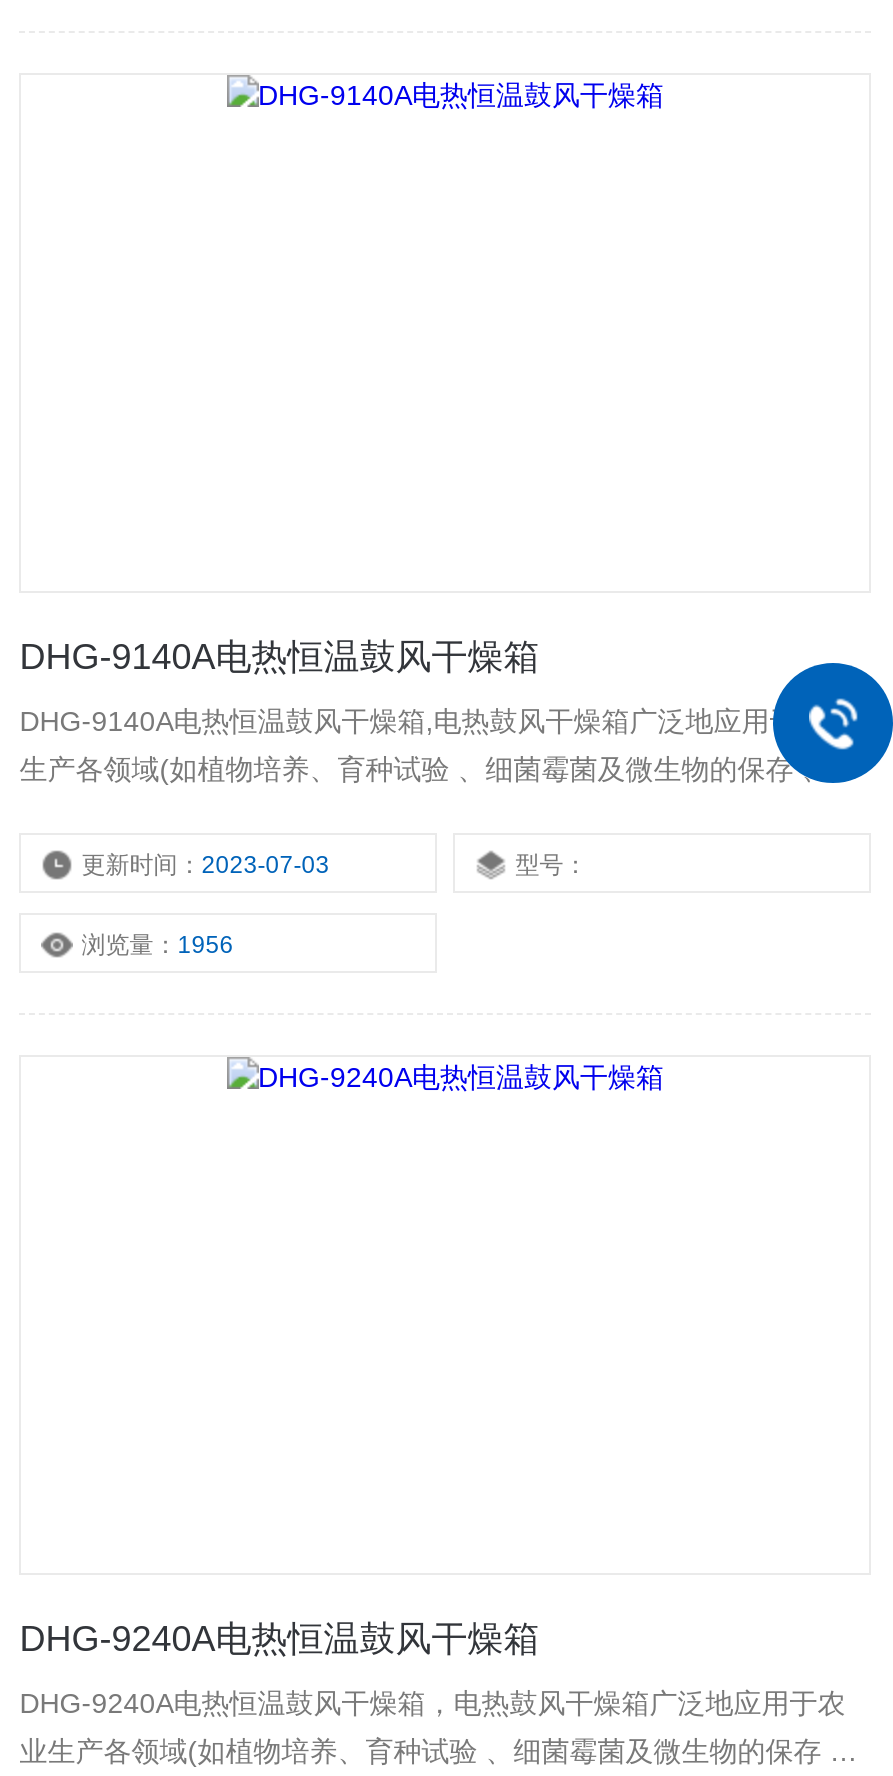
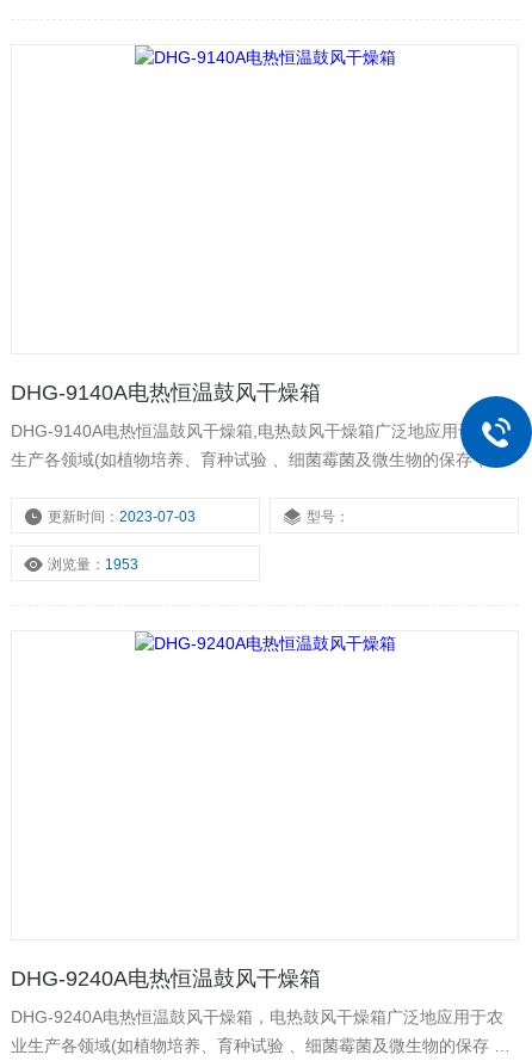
[81,931,233,959] 浏览量：1956 -> [48,556,139,573] 浏览量：1953

